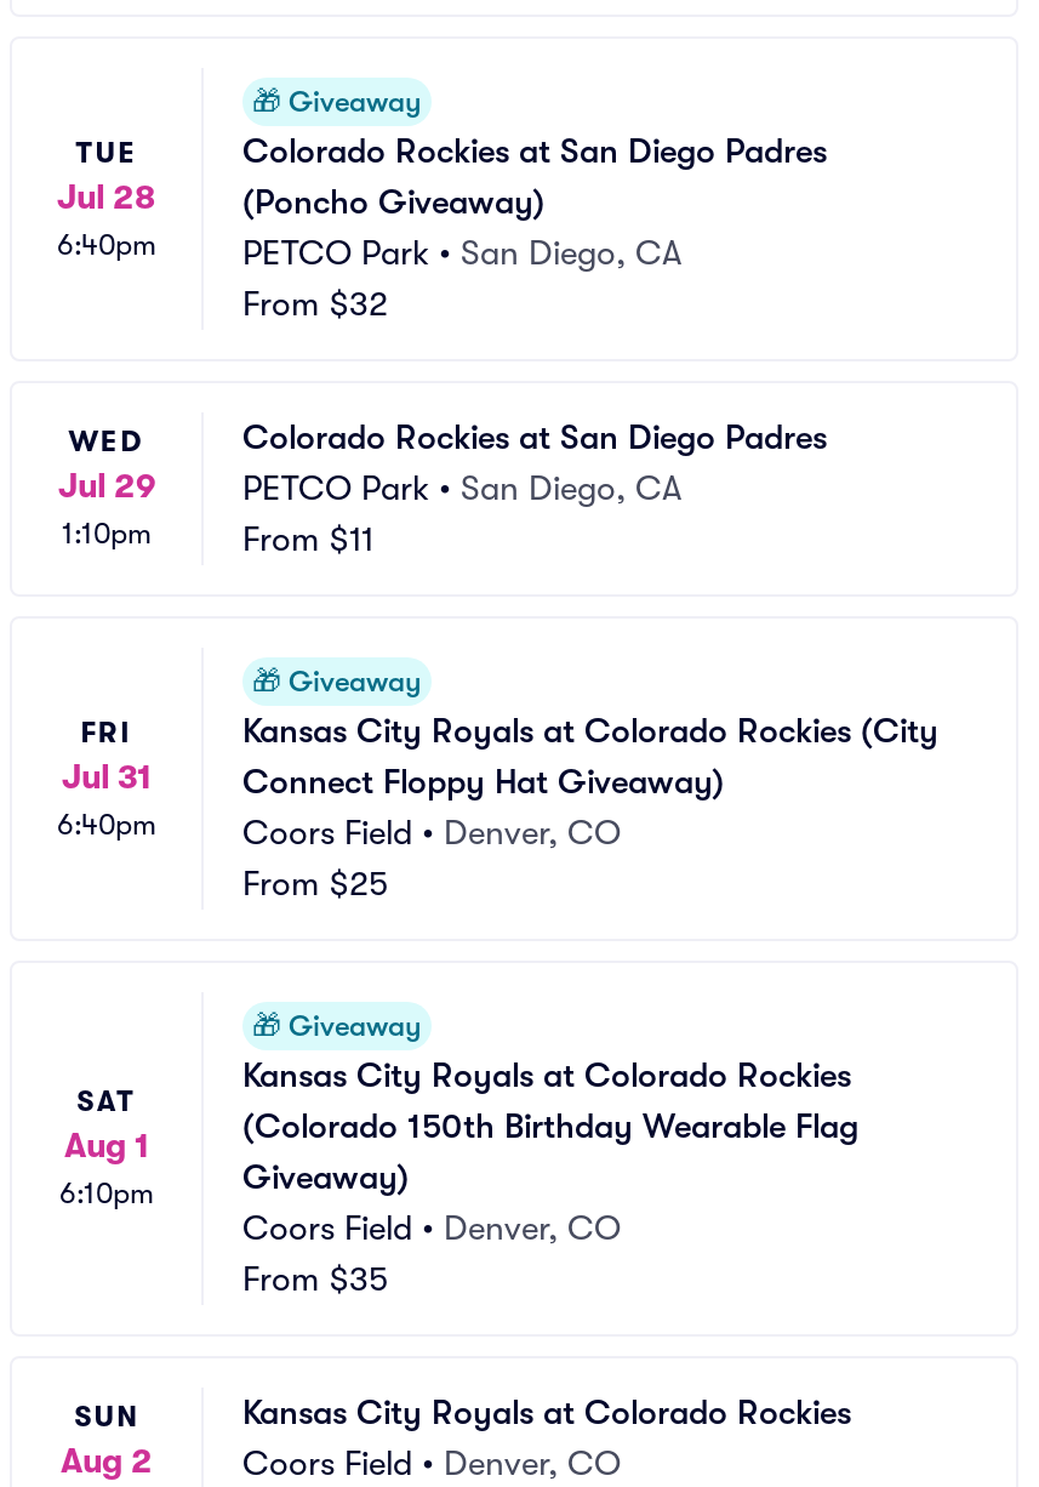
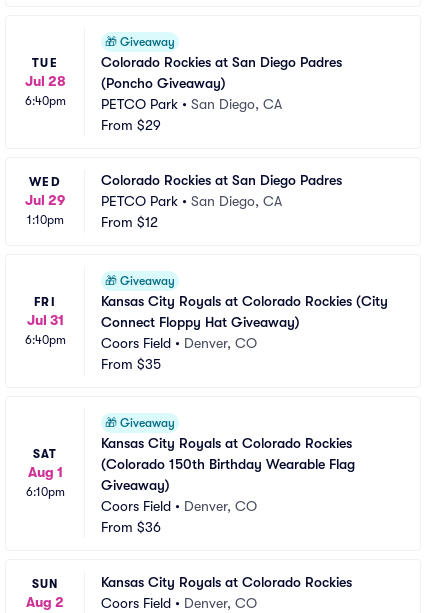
[242,284,388,323] From $32 -> [101,117,161,133] From $29
[242,519,373,558] From $11 -> [101,214,158,230] From $12
[242,864,388,902] From $25 -> [101,356,161,372] From $35
[242,1259,388,1298] From $35 -> [101,519,161,535] From $36

